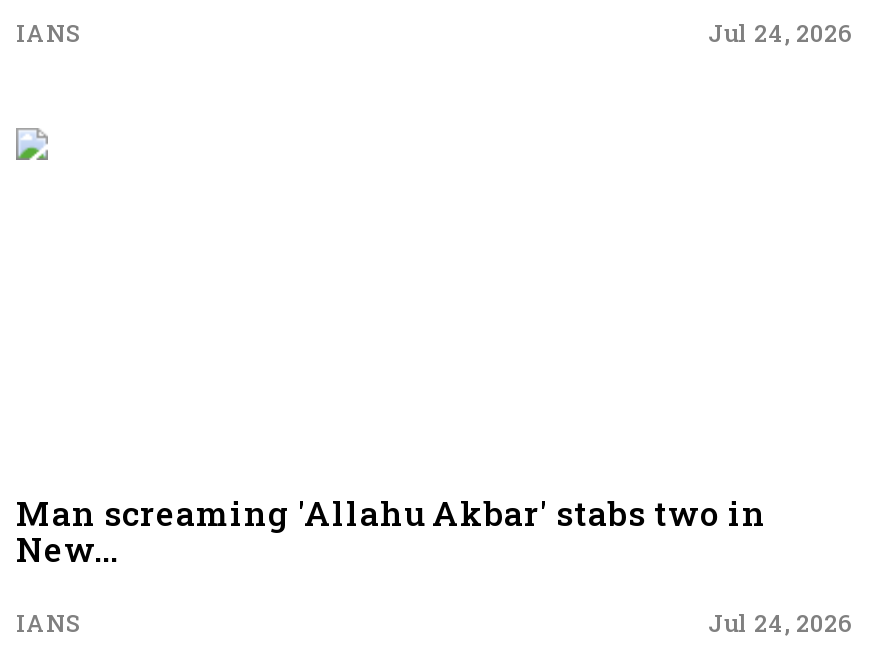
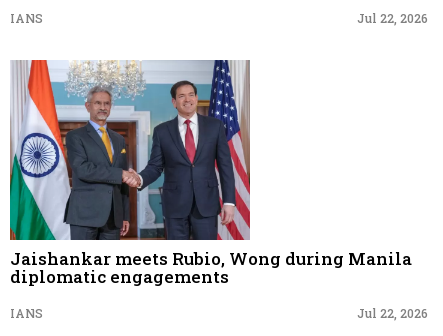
[708,17,852,49] Jul 24, 2026 -> [357,10,428,26] Jul 22, 2026
none -> [9,59,251,240] [image]
[16,491,766,573] Man screaming 'Allahu Akbar' stabs two in | New... -> [10,247,412,288] Jaishankar meets Rubio, Wong during Manila | diplomatic engagements
[708,607,852,639] Jul 24, 2026 -> [357,305,428,321] Jul 22, 2026

